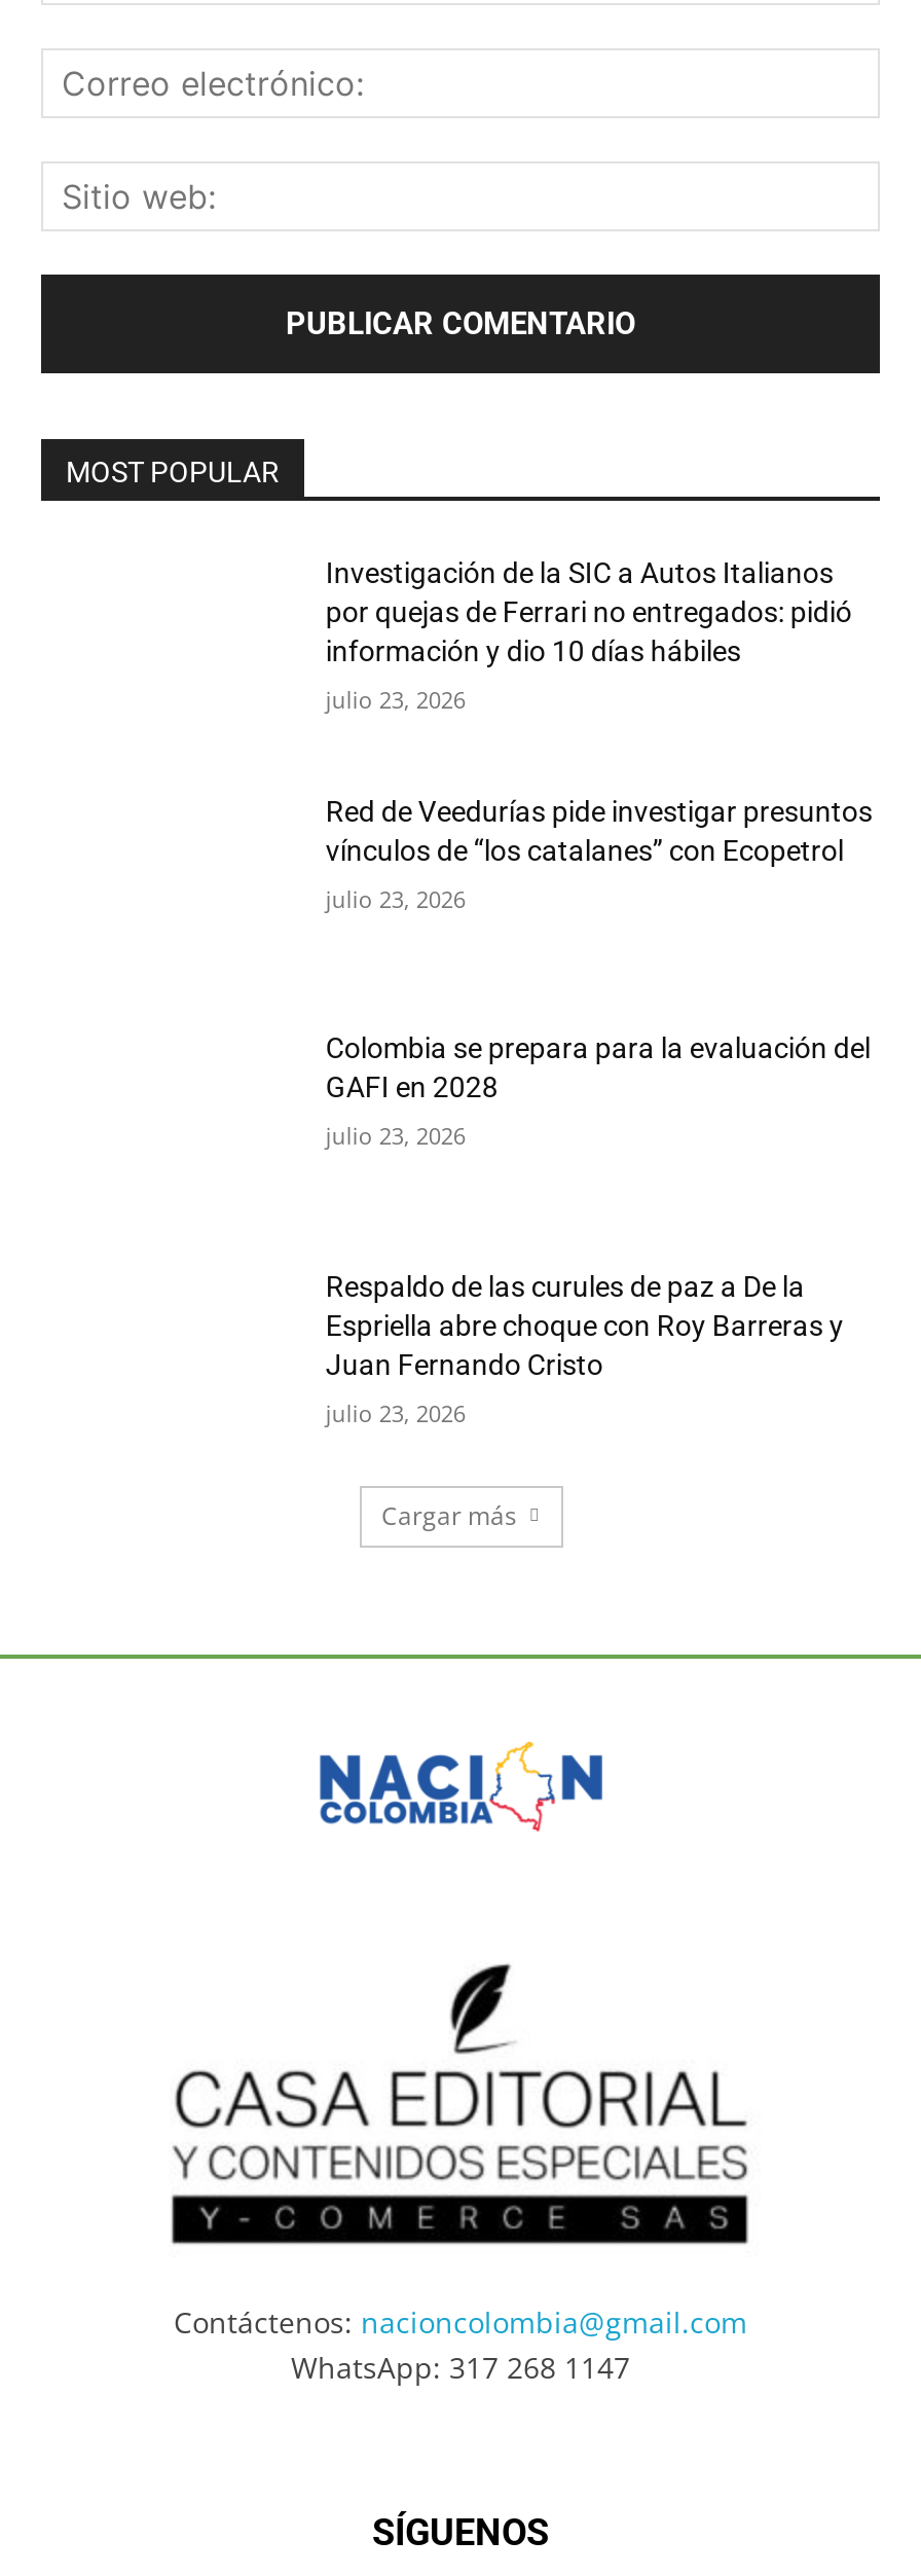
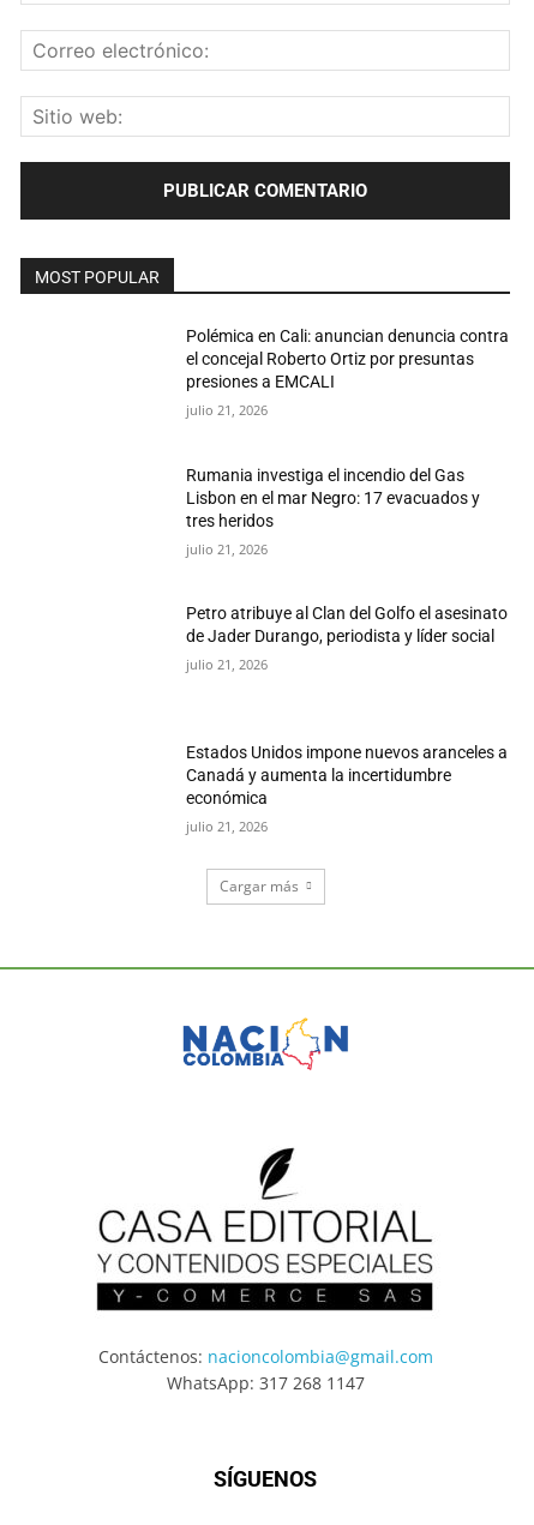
[326,557,852,668] Investigación de la SIC a Autos Italianos | por quejas de Ferrari no entregados: pidió | información y dio 10 días hábiles -> [186,326,509,391] Polémica en Cali: anuncian denuncia contra | el concejal Roberto Ortiz por presuntas | presiones a EMCALI
[326,684,465,715] julio 23, 2026 -> [186,401,268,419] julio 21, 2026
[326,794,872,866] Red de Veedurías pide investigar presuntos | vínculos de “los catalanes” con Ecopetrol -> [186,465,480,530] Rumania investiga el incendio del Gas | Lisbon en el mar Negro: 17 evacuados y | tres heridos
[326,883,465,914] julio 23, 2026 -> [186,540,268,558] julio 21, 2026
[326,1032,870,1104] Colombia se prepara para la evaluación del | GAFI en 2028 -> [186,604,508,646] Petro atribuye al Clan del Golfo el asesinato | de Jader Durango, periodista y líder social
[326,1121,465,1152] julio 23, 2026 -> [186,656,268,674] julio 21, 2026
[326,1270,844,1381] Respaldo de las curules de paz a De la | Espriella abre choque con Roy Barreras y | Juan Fernando Cristo -> [186,743,508,808] Estados Unidos impone nuevos aranceles a | Canadá y aumenta la incertidumbre | económica
[326,1398,465,1429] julio 23, 2026 -> [186,817,268,835] julio 21, 2026

